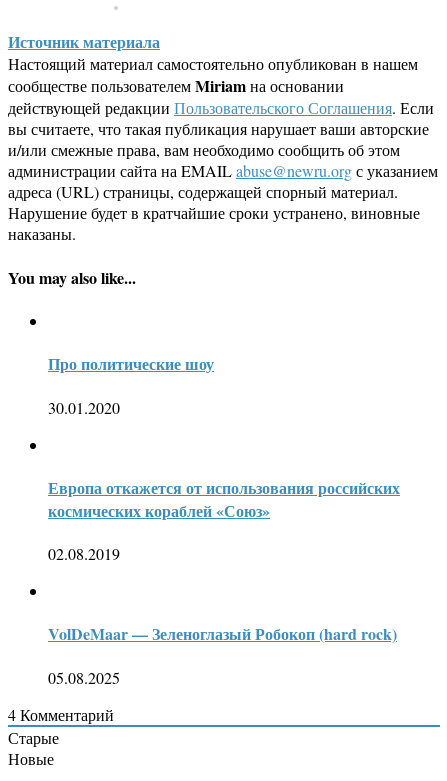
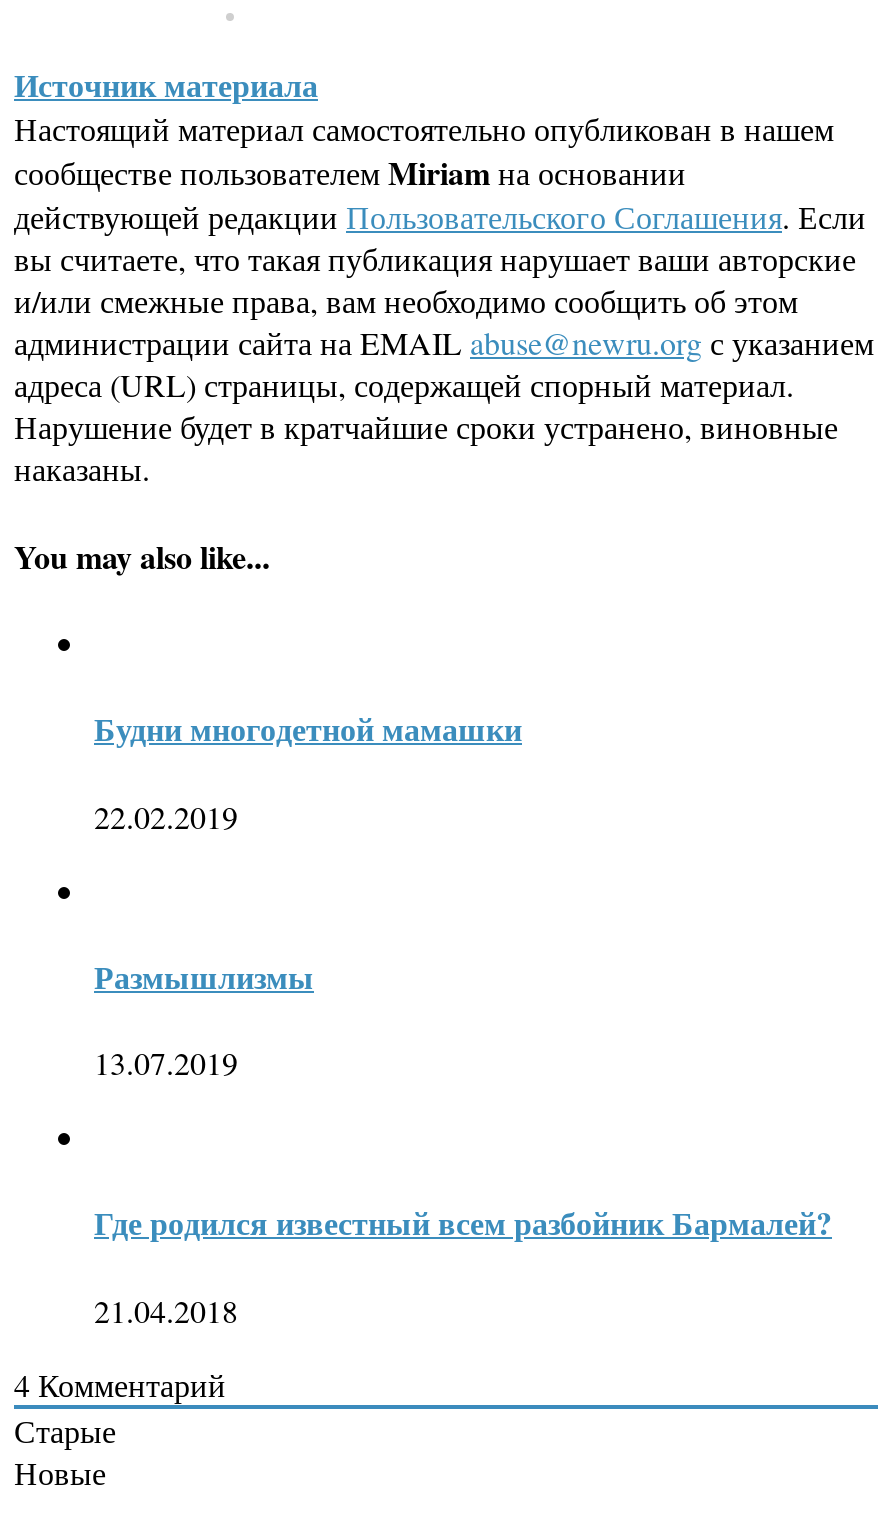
[48,352,214,375] Про политические шоу -> [94,705,522,751] Будни многодетной мамашки
[48,396,120,417] 30.01.2020 -> [94,794,238,836] 22.02.2019
[48,476,400,522] Европа откажется от использования российских | космических кораблей «Союз» -> [94,953,314,999] Размышлизмы
[48,543,120,564] 02.08.2019 -> [94,1041,238,1083] 13.07.2019
[48,622,397,645] VolDeMaar — Зеленоглазый Робокоп (hard rock) -> [94,1200,832,1246] Где родился известный всем разбойник Бармалей?
[48,667,120,688] 05.08.2025 -> [94,1288,238,1330] 21.04.2018

